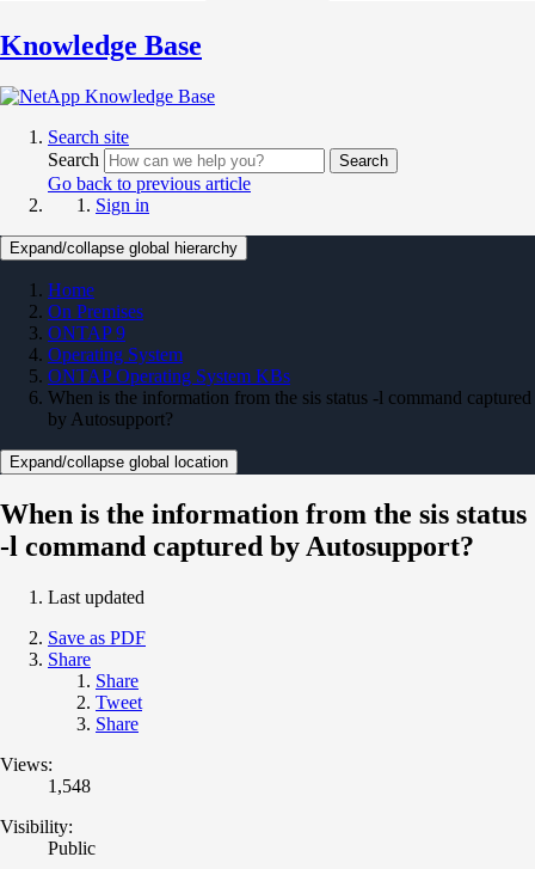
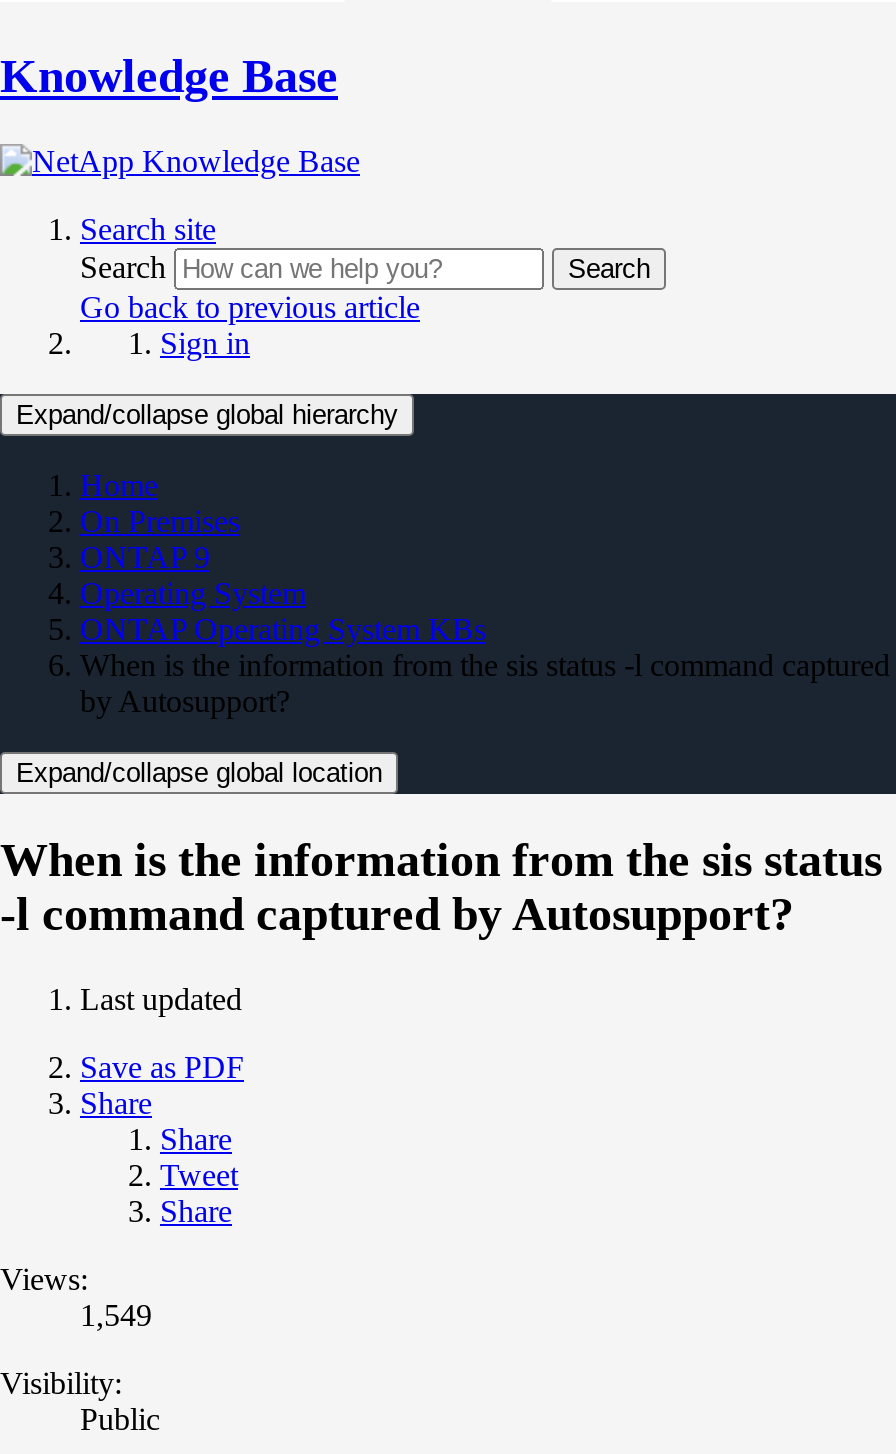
[48,775,91,796] 1,548 -> [80,1297,152,1331] 1,549

